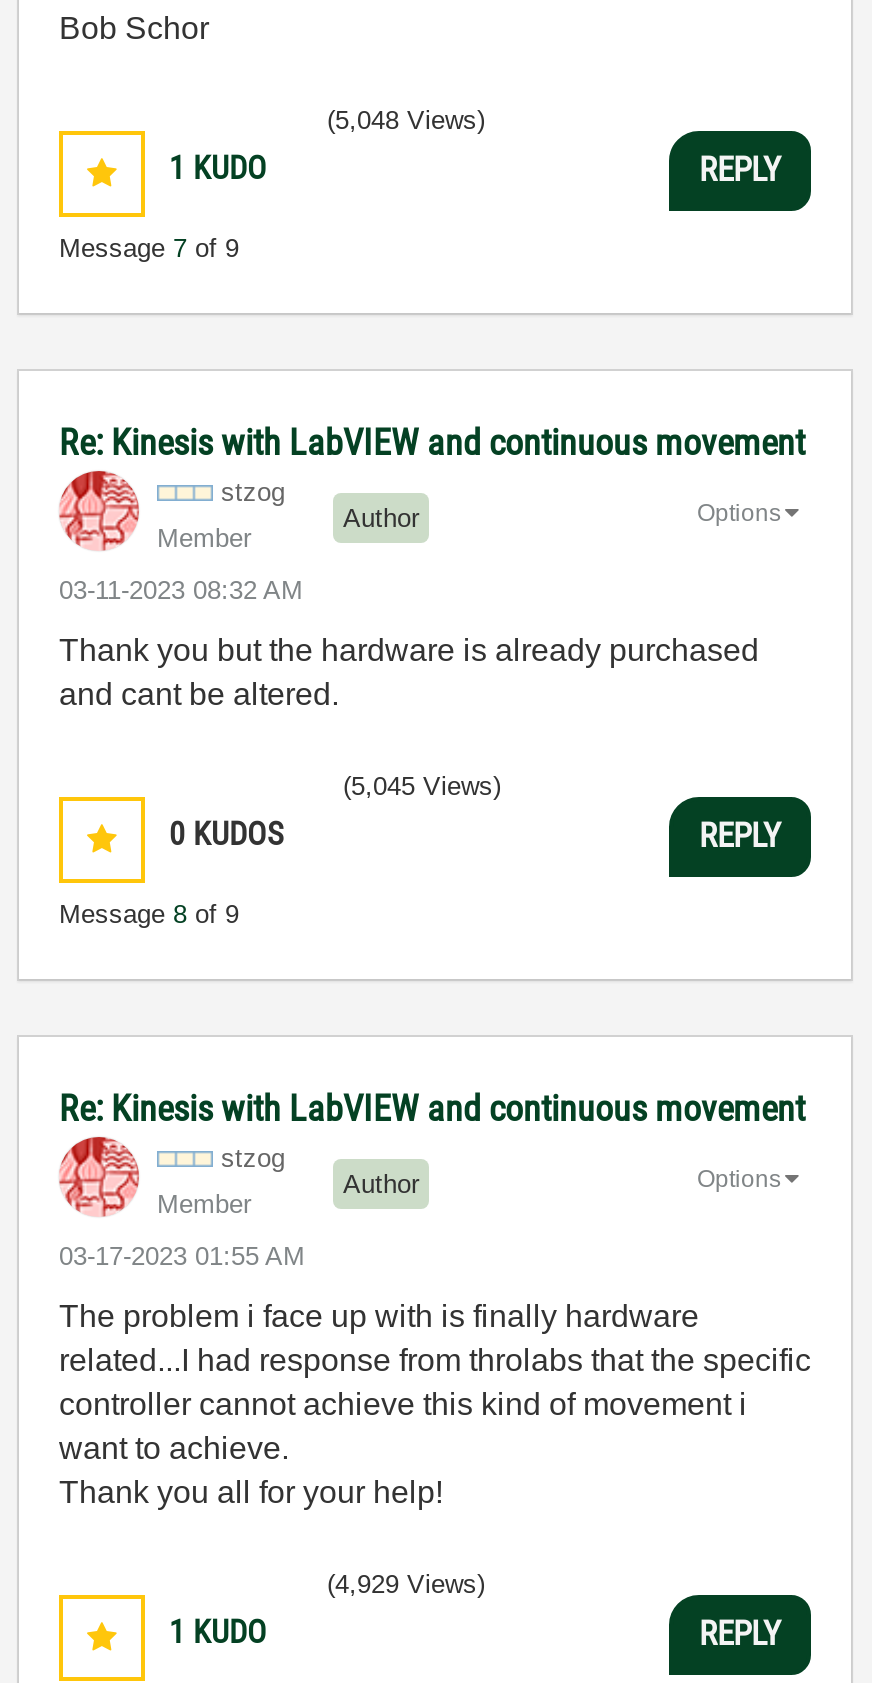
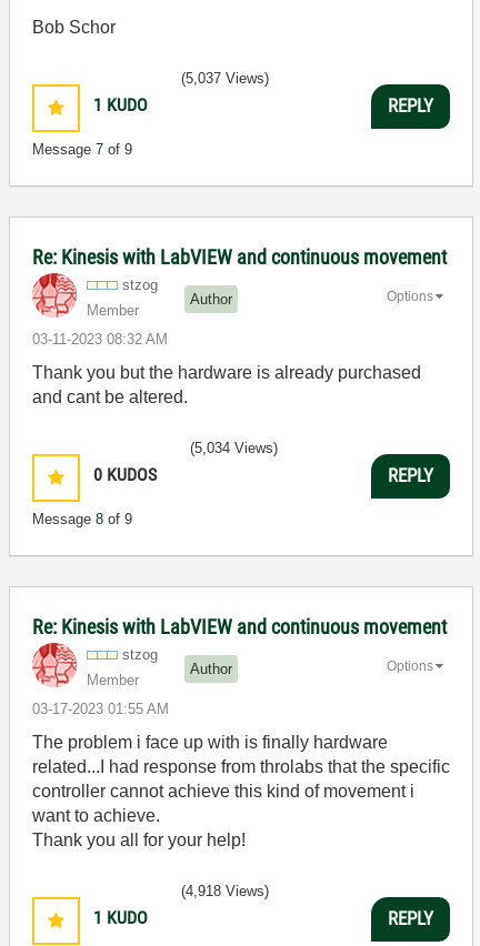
[327,104,485,134] (5,048 Views) -> [181,69,269,86] (5,037 Views)
[343,770,501,800] (5,045 Views) -> [190,439,278,456] (5,034 Views)
[327,1568,485,1598] (4,929 Views) -> [181,882,269,899] (4,918 Views)

